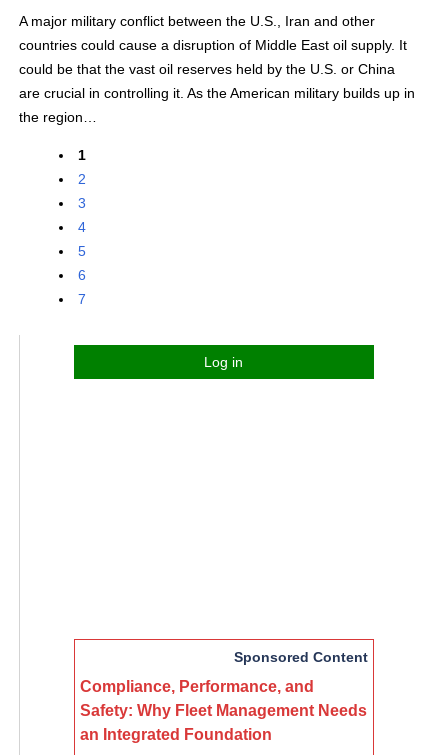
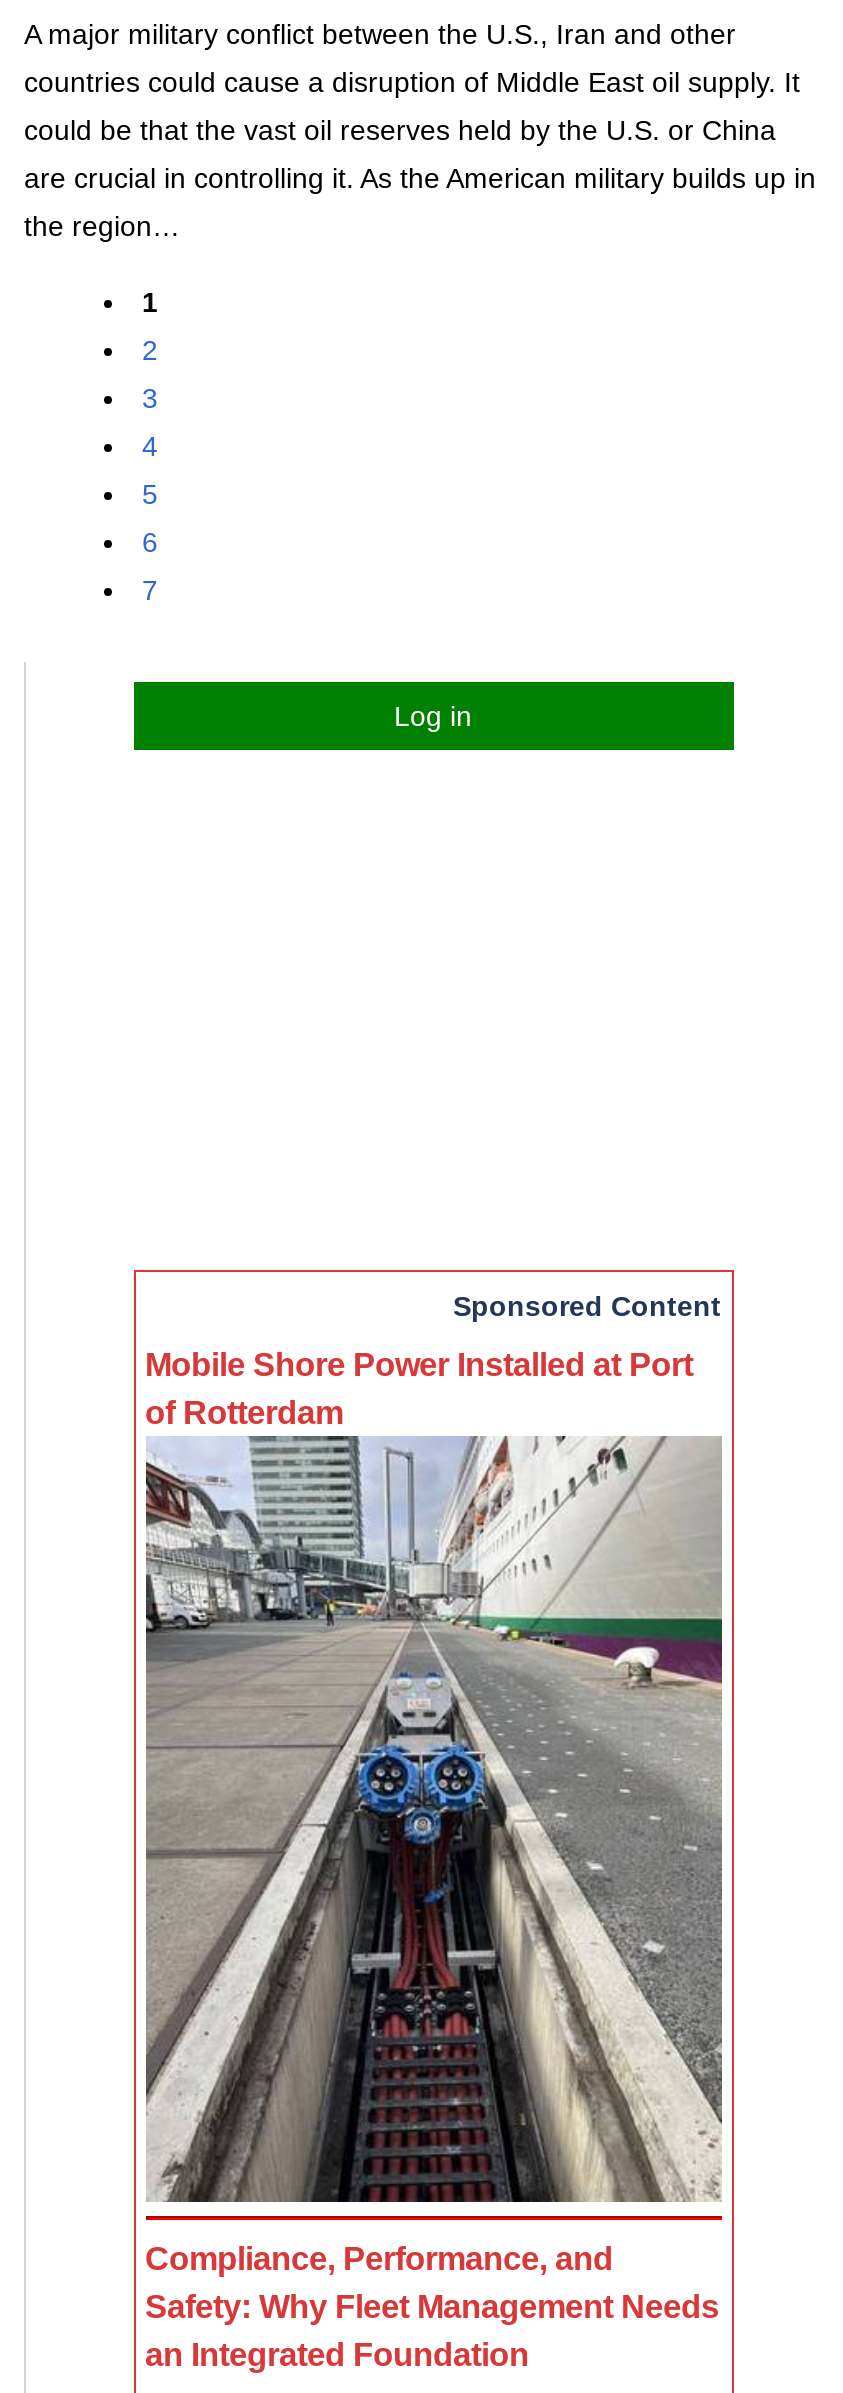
none -> [144,1434,724,2224] [image]
none -> [145,1346,693,1430] Mobile Shore Power Installed at Port | of Rotterdam

